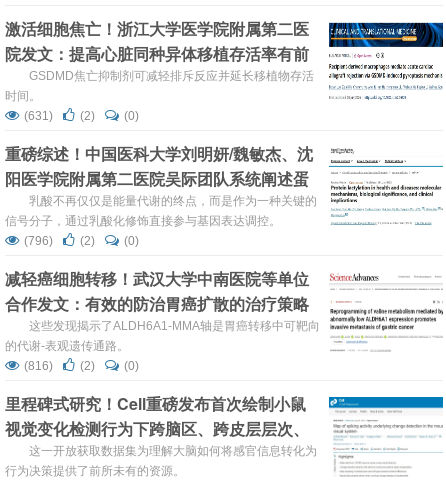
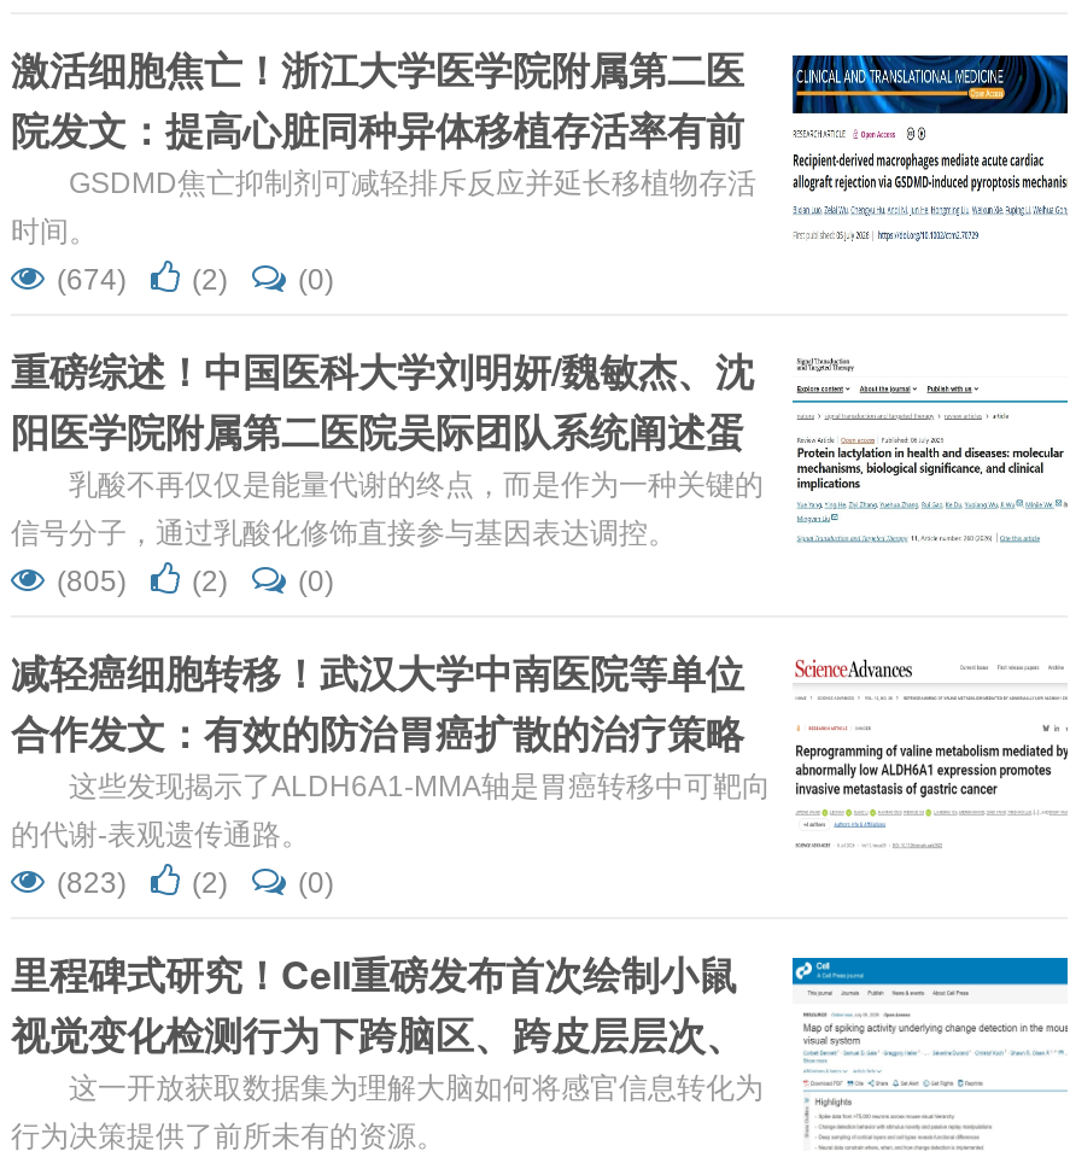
[24,109,95,123] (631) (2) -> [57,263,228,297] (674) (2)
[24,234,95,248] (796) (2) -> [57,565,228,598] (805) (2)
[24,359,95,373] (816) (2) -> [57,866,228,900] (823) (2)

